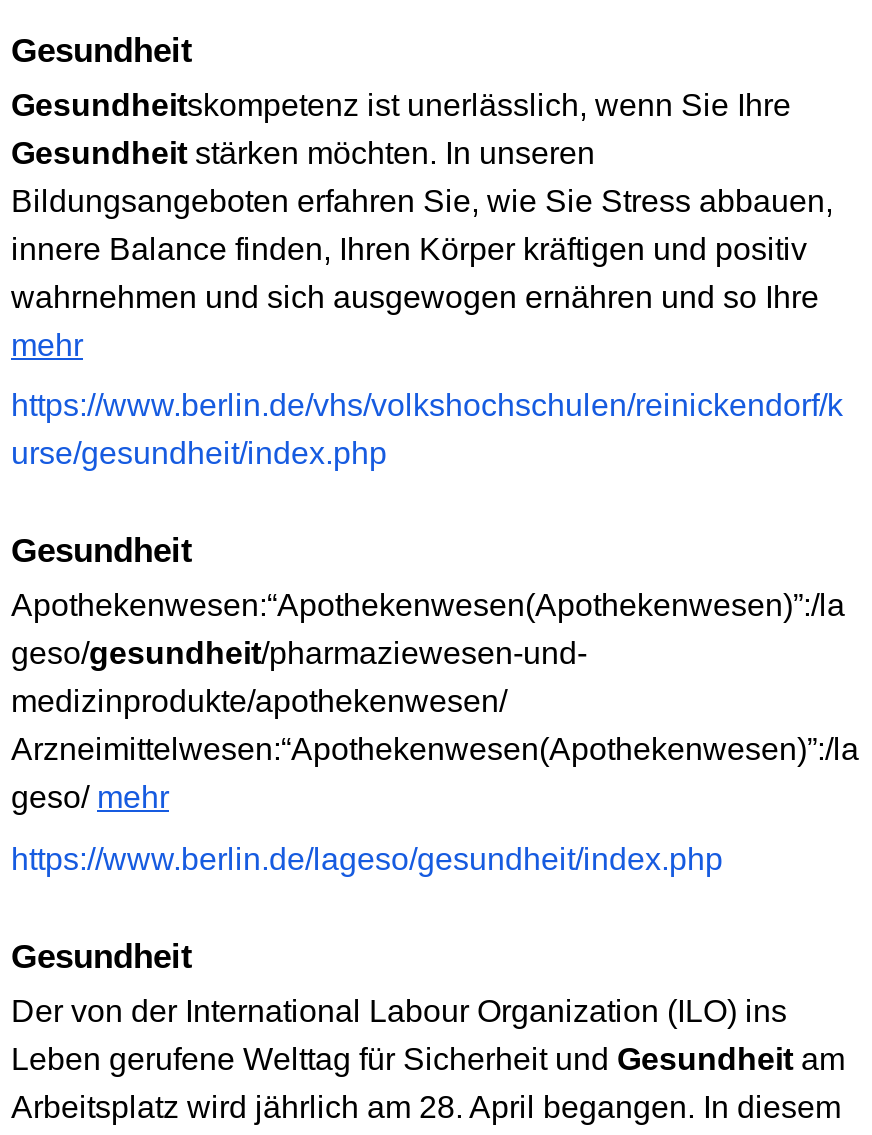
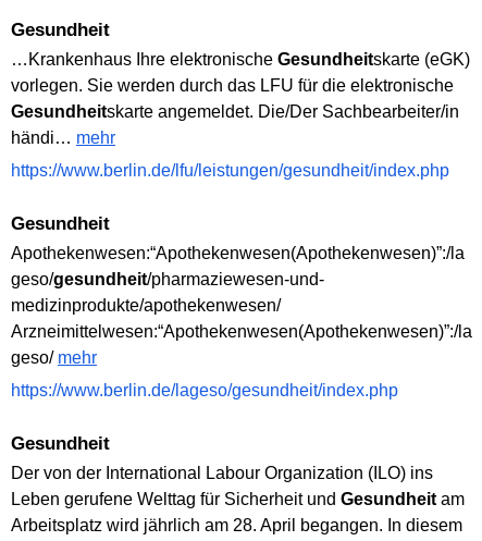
[11,88,833,362] Gesundheitskompetenz ist unerlässlich, wenn Sie Ihre | Gesundheit stärken möchten. In unseren | Bildungsangeboten erfahren Sie, wie Sie Stress abbauen, | innere Balance finden, Ihren Körper kräftigen und positiv | wahrnehmen und sich ausgewogen ernähren und so Ihre | mehr -> [11,50,470,146] …Krankenhaus Ihre elektronische Gesundheitskarte (eGK) | vorlegen. Sie werden durch das LFU für die elektronische | Gesundheitskarte angemeldet. Die/Der Sachbearbeiter/in | händi… mehr
[11,389,843,471] https://www.berlin.de/vhs/volkshochschulen/reinickendorf/k | urse/gesundheit/index.php -> [11,161,449,179] https://www.berlin.de/lfu/leistungen/gesundheit/index.php

